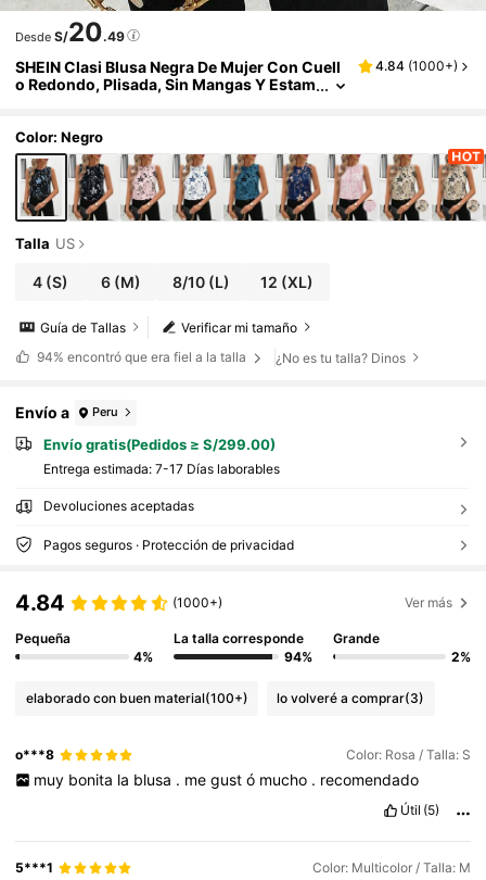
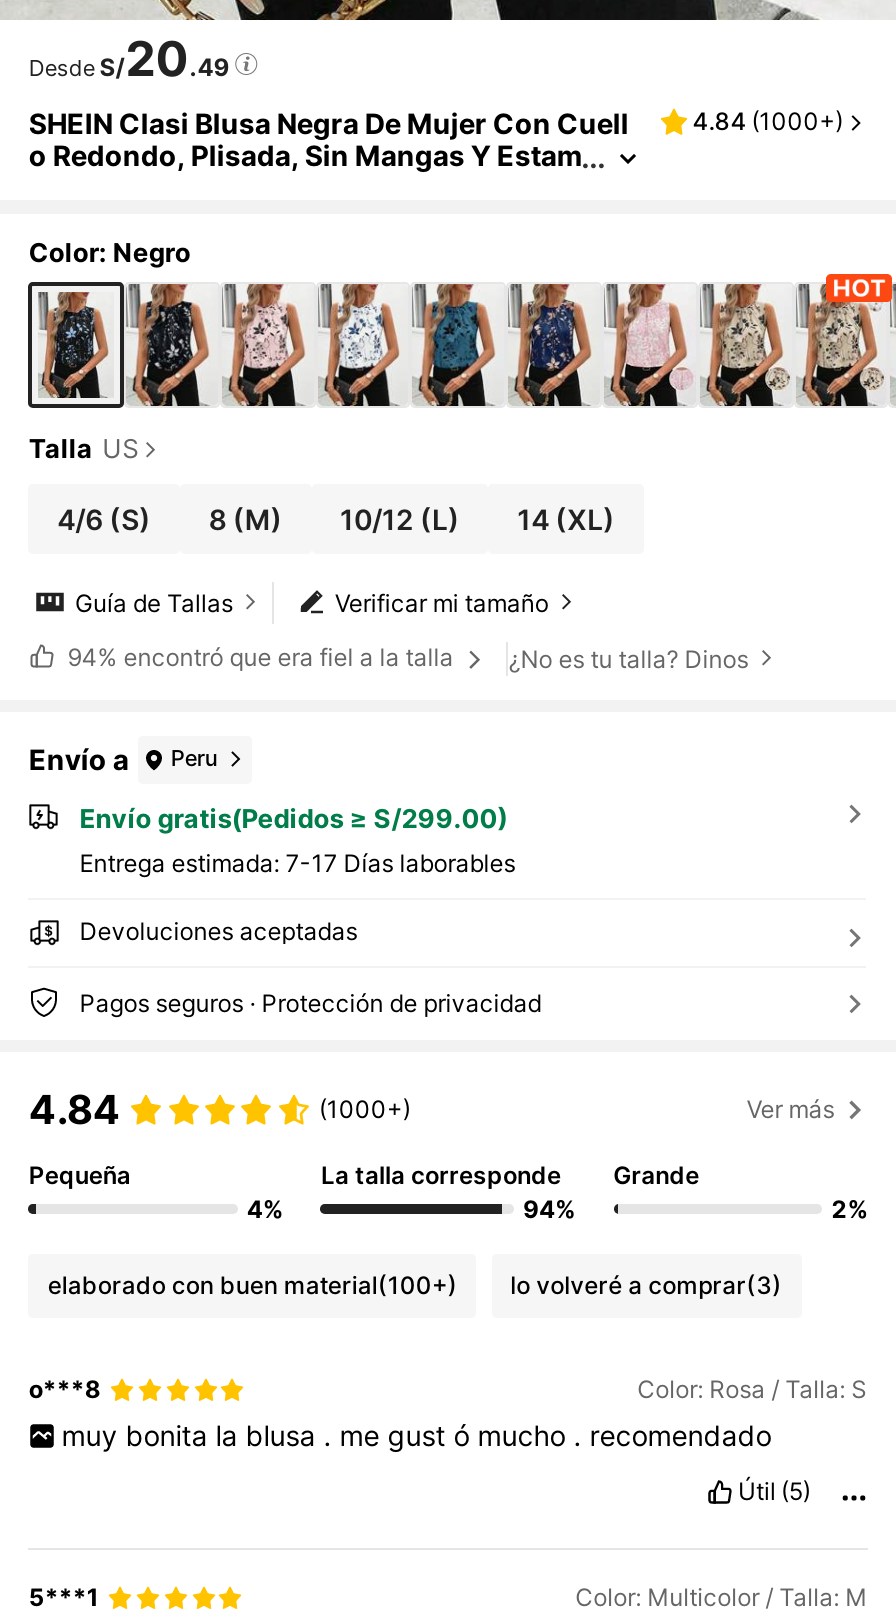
[33,273,68,291] 4 (S) -> [57,502,151,536] 4/6 (S)
[101,273,141,291] 6 (M) -> [209,502,283,536] 8 (M)
[172,273,230,291] 8/10 (L) -> [340,502,460,536] 10/12 (L)
[261,273,314,291] 12 (XL) -> [517,502,615,536] 14 (XL)

